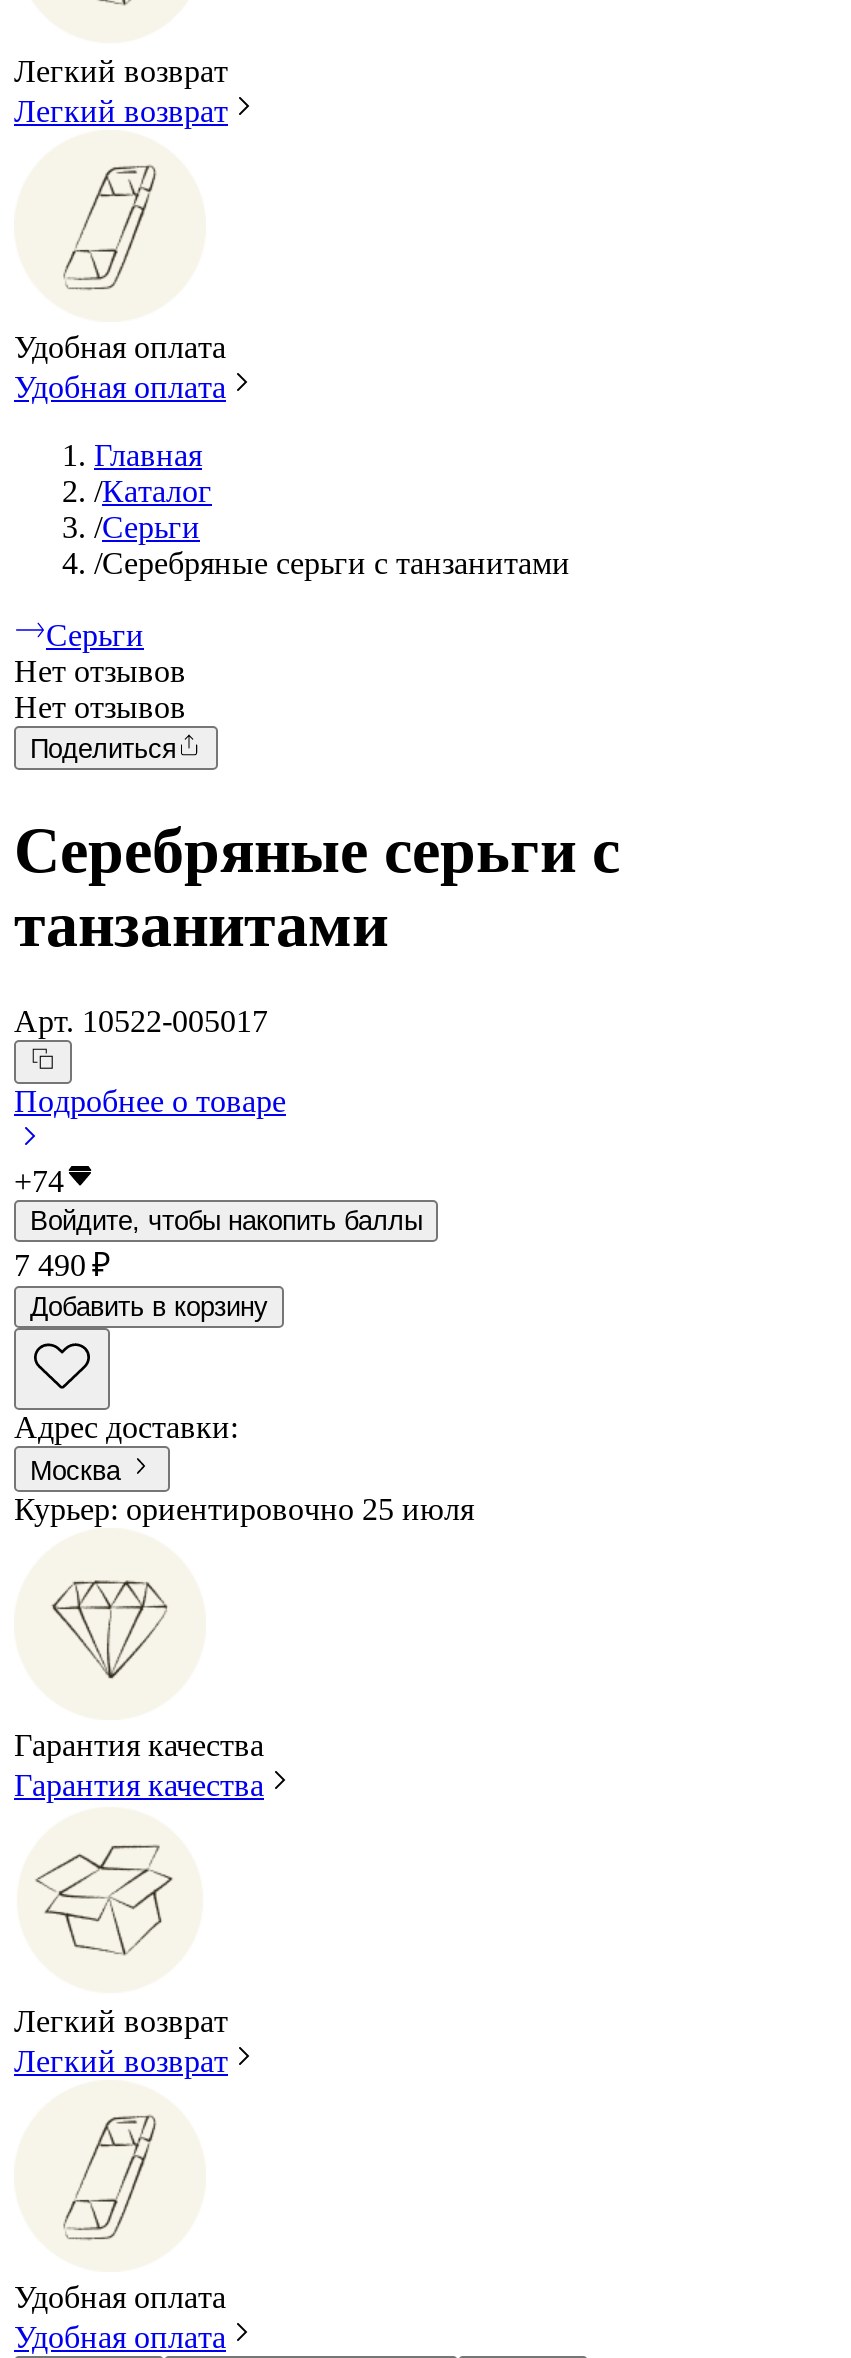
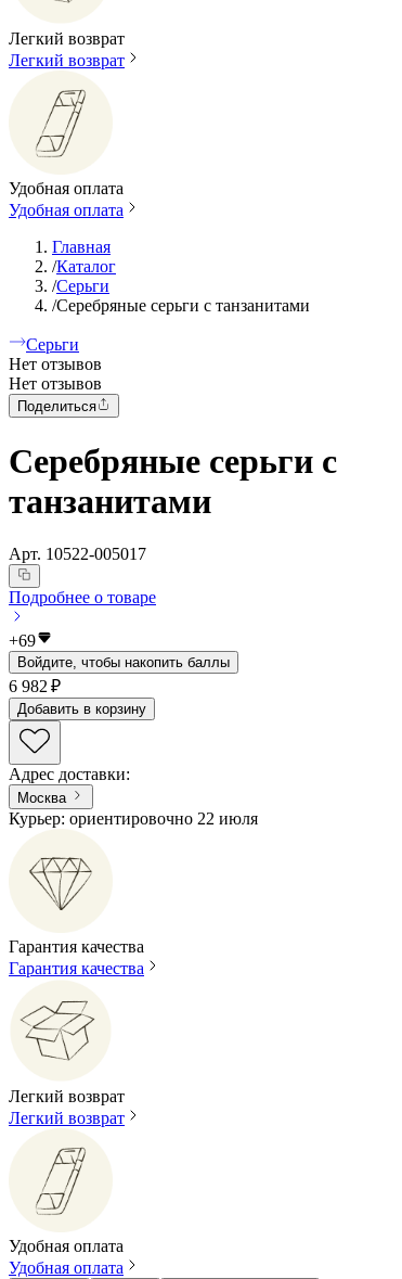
[14,1165,64,1199] +74 -> [9,632,36,650] +69
[14,1249,110,1283] 7 490 ₽ -> [9,677,61,696] 6 982 ₽
[14,1492,474,1526] Курьер: ориентировочно 25 июля -> [9,809,258,827] Курьер: ориентировочно 22 июля

